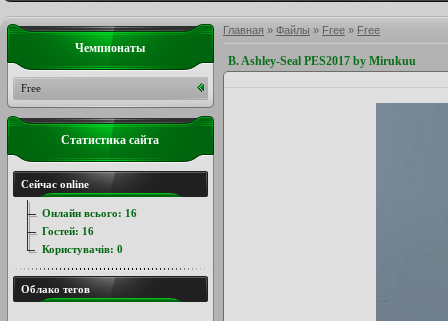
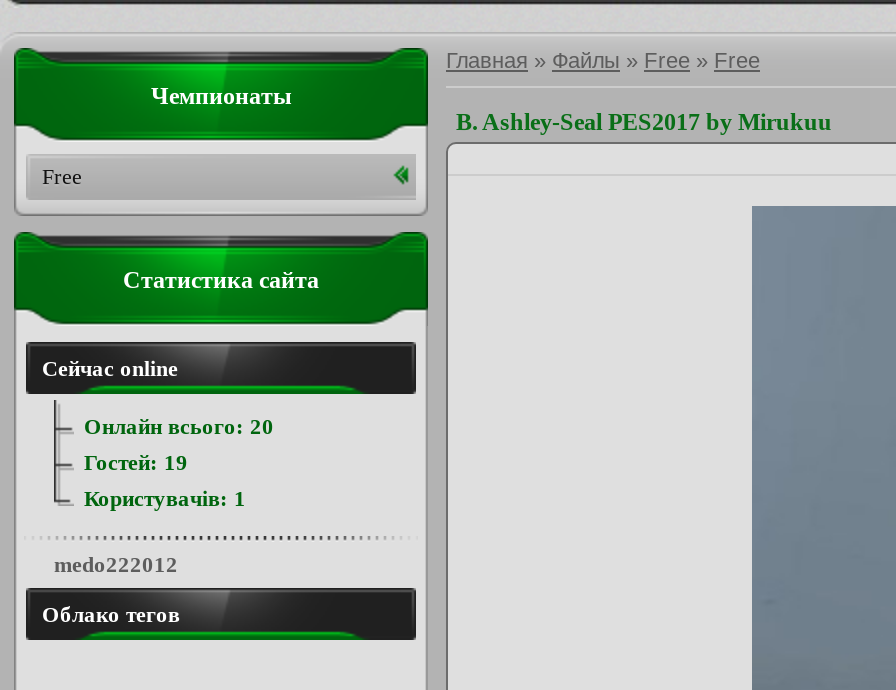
[42,207,137,255] Онлайн всього: 16 | Гостей: 16 | Користувачів: 0 -> [54,414,274,576] Онлайн всього: 20 | Гостей: 19 | Користувачів: 1 | medo222012

